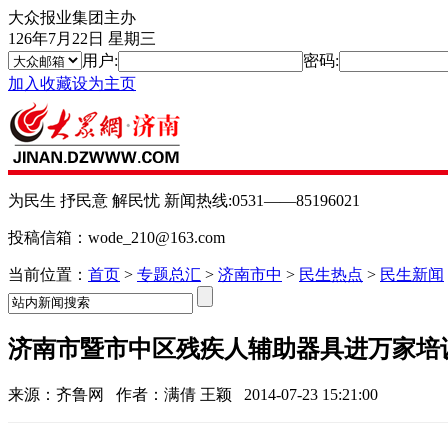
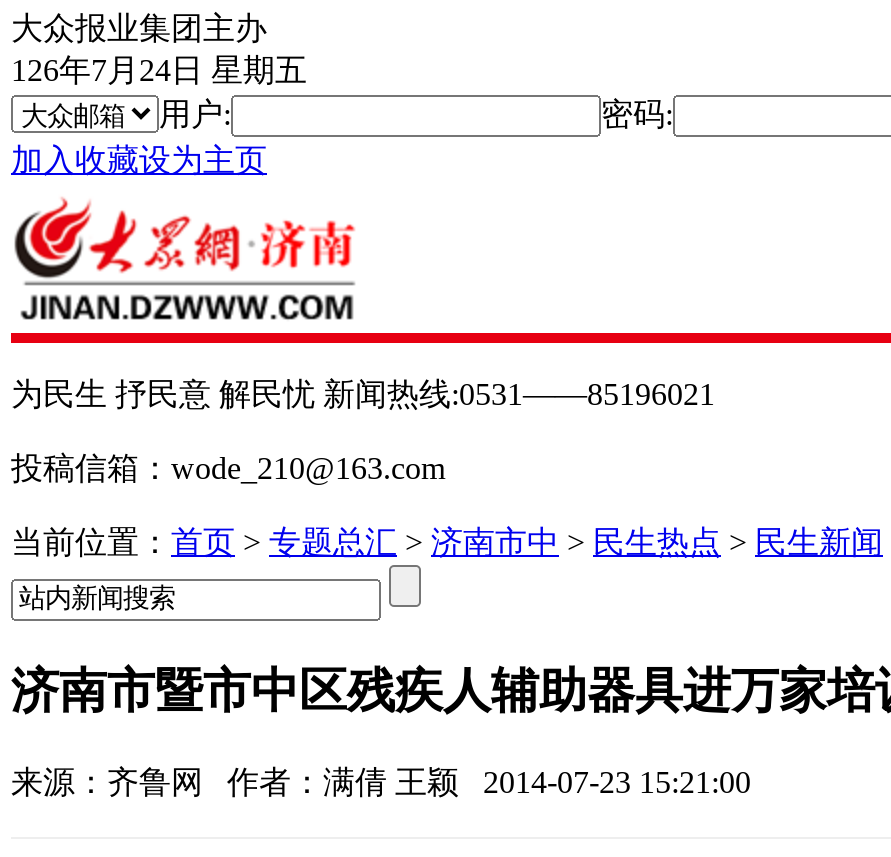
[8,30,156,47] 126年7月22日 星期三 -> [11,53,307,87] 126年7月24日 星期五

